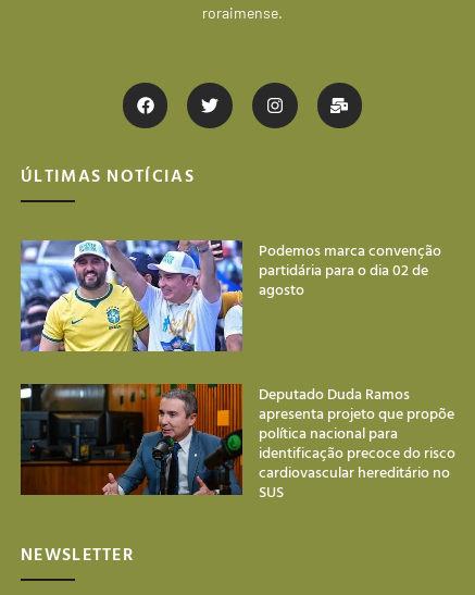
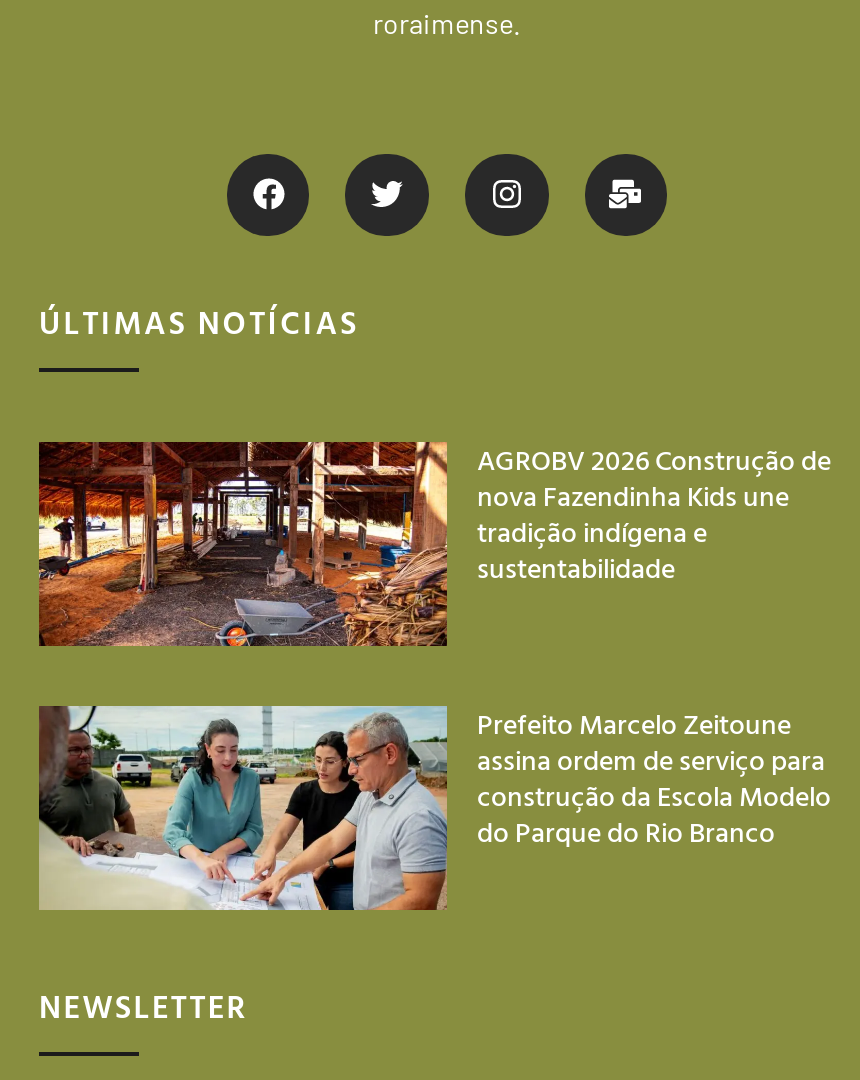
[20,238,441,352] [image] | Podemos marca convenção | partidária para o dia 02 de | agosto -> [37,438,831,648] [image] | AGROBV 2026 Construção de | nova Fazendinha Kids une | tradição indígena e | sustentabilidade
[20,382,455,503] [image] | Deputado Duda Ramos | apresenta projeto que propõe | política nacional para | identificação precoce do risco | cardiovascular hereditário no | SUS -> [37,702,831,912] [image] | Prefeito Marcelo Zeitoune | assina ordem de serviço para | construção da Escola Modelo | do Parque do Rio Branco

